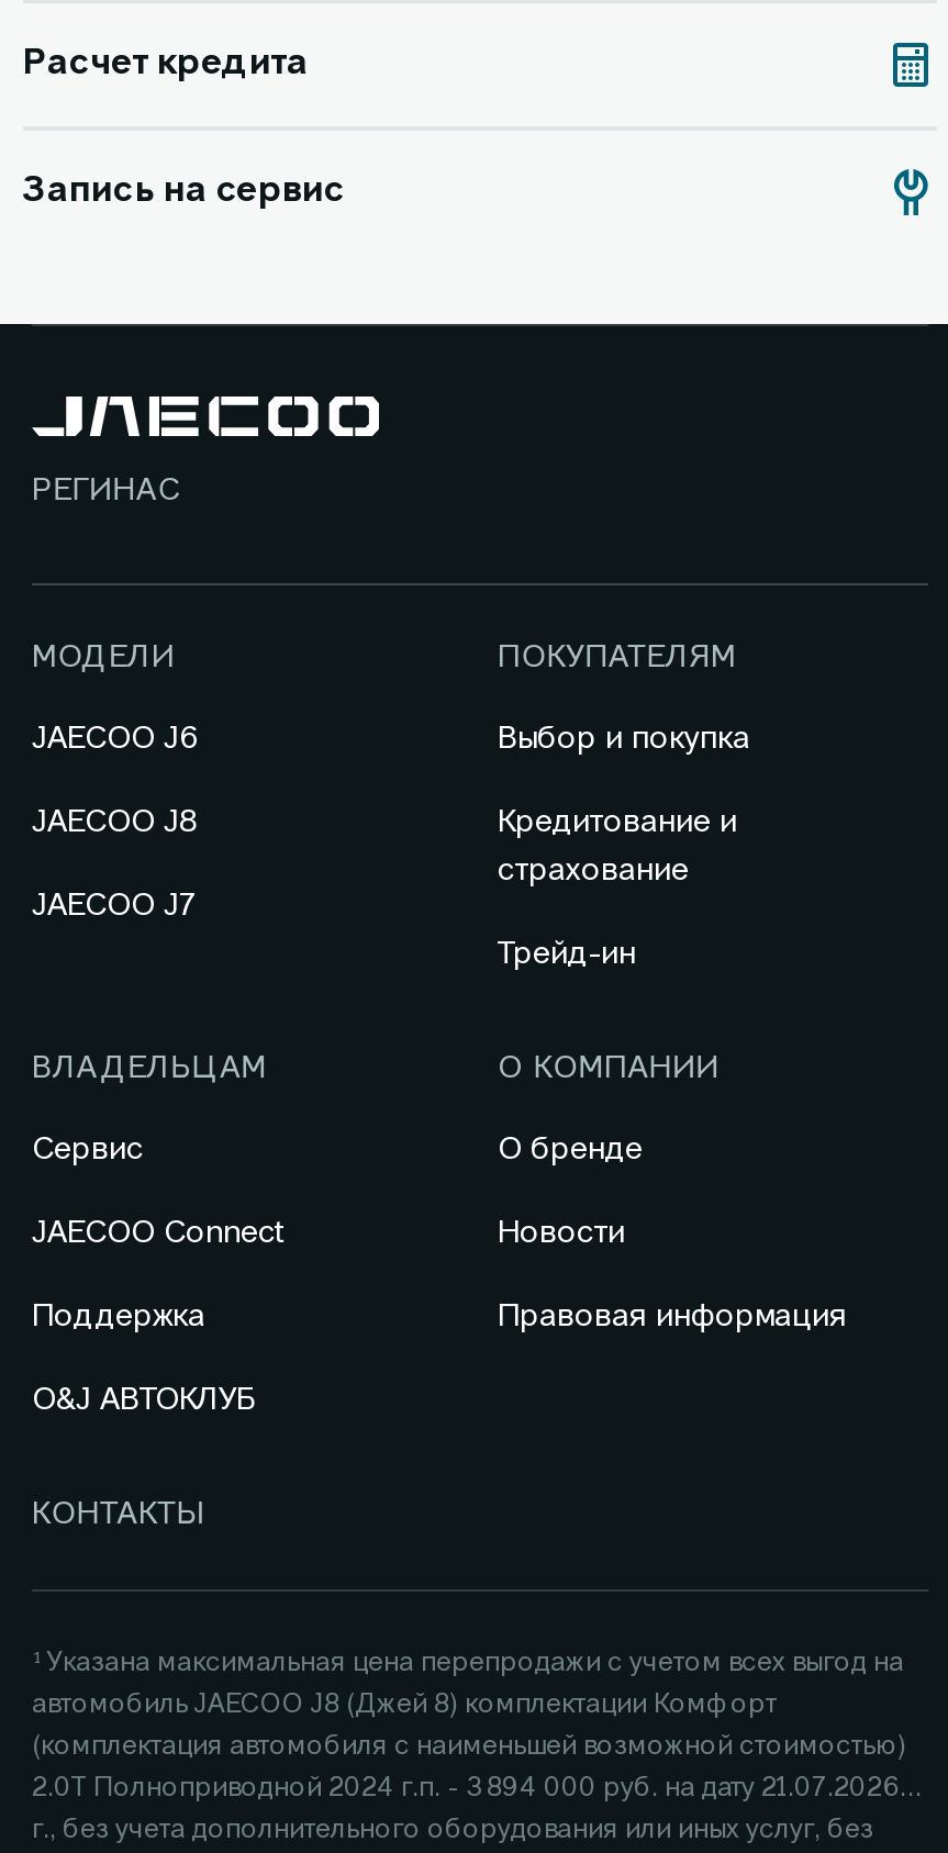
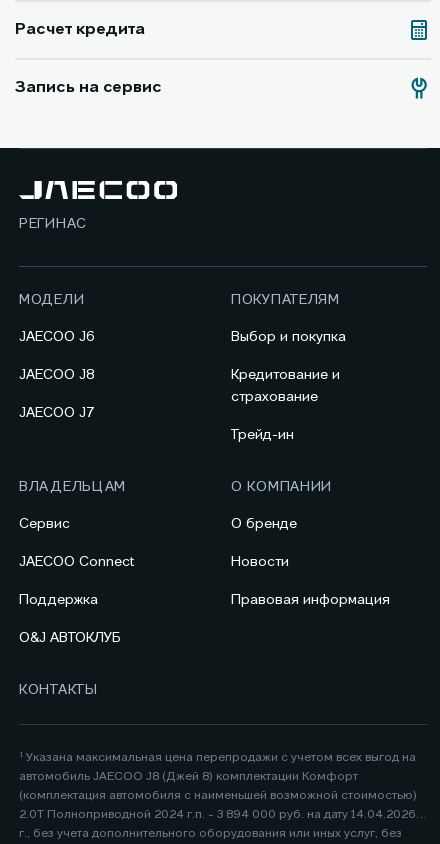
[32,1776,900,1802] 2.0Т Полноприводной 2024 г.п. - 3 894 000 руб. на дату 21.07.2026 -> [19,809,416,821] 2.0Т Полноприводной 2024 г.п. - 3 894 000 руб. на дату 14.04.2026

